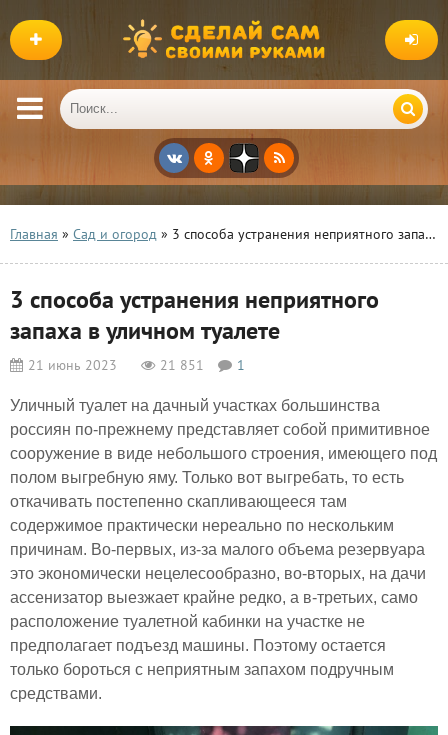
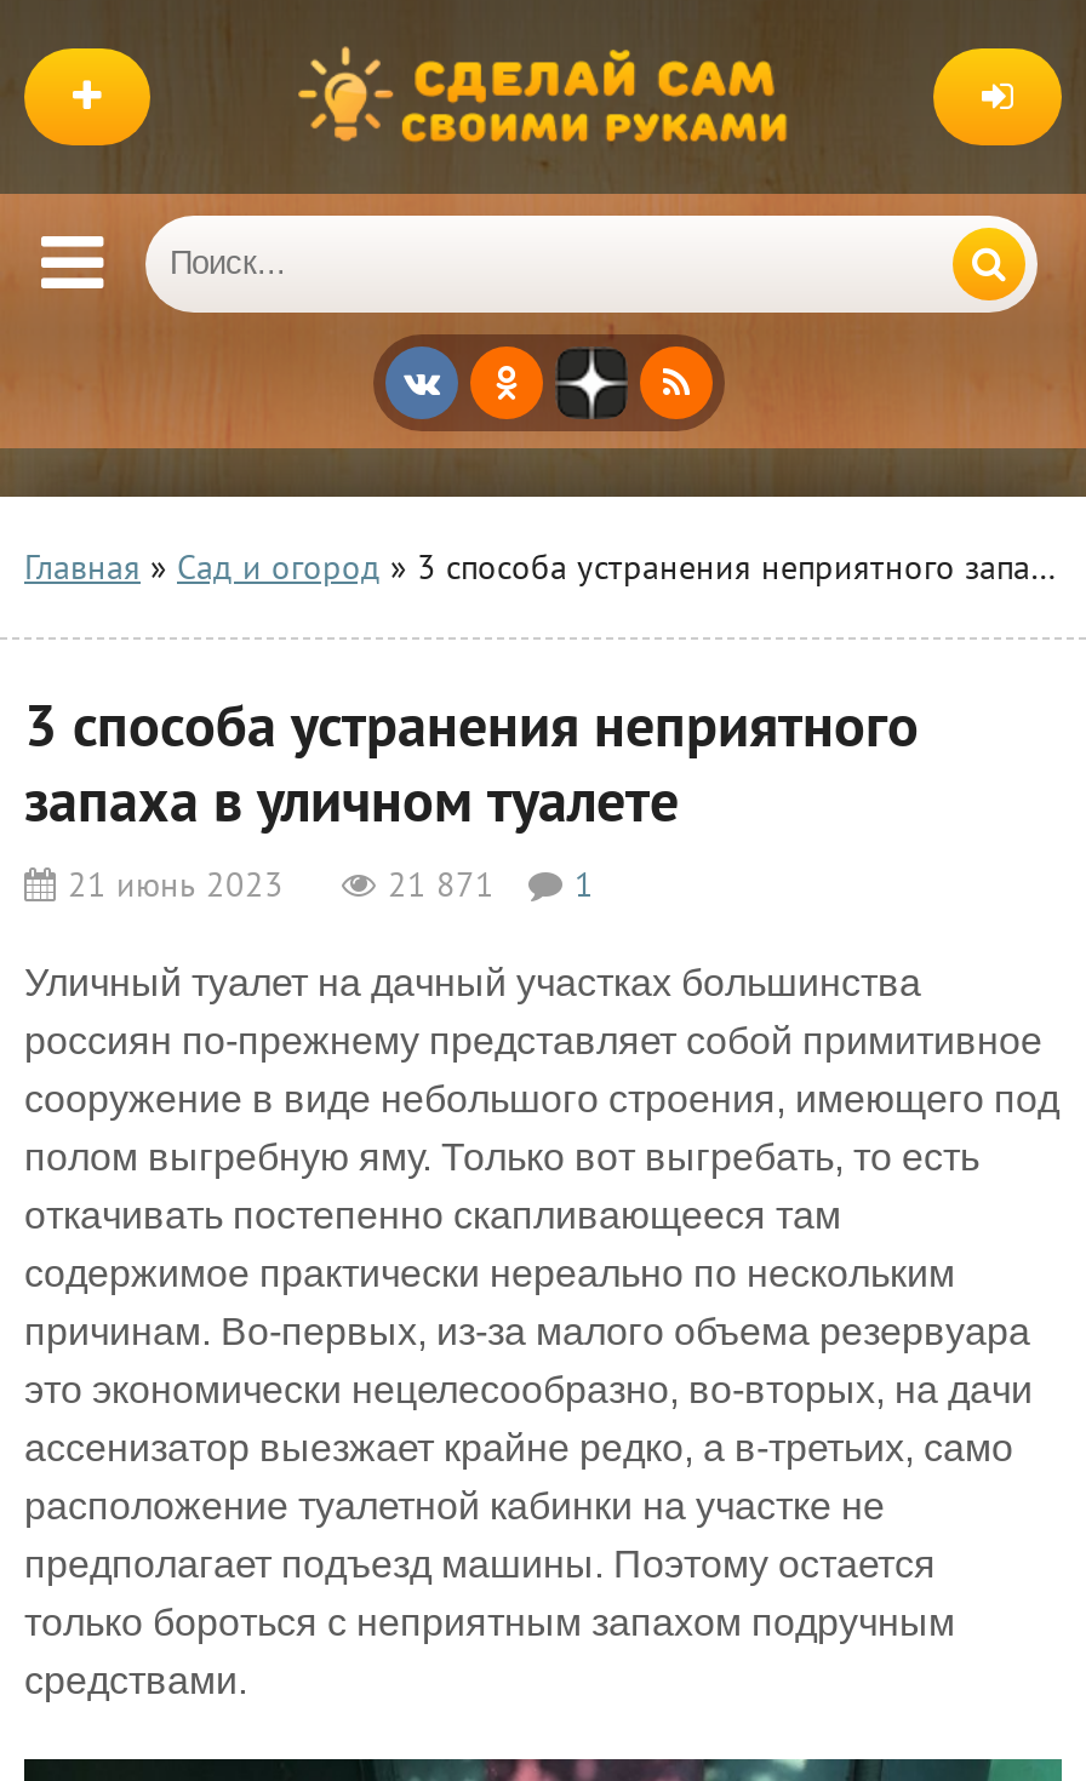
[160,356,245,374] 21 851 1 -> [388,863,594,906] 21 871 1

